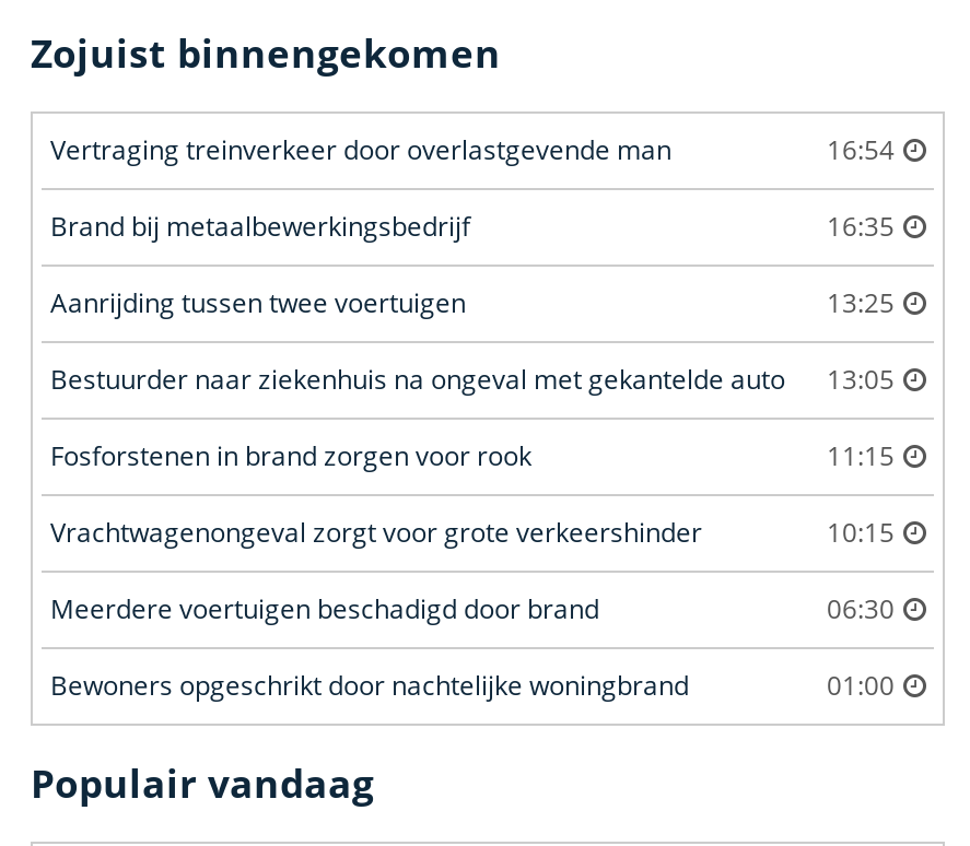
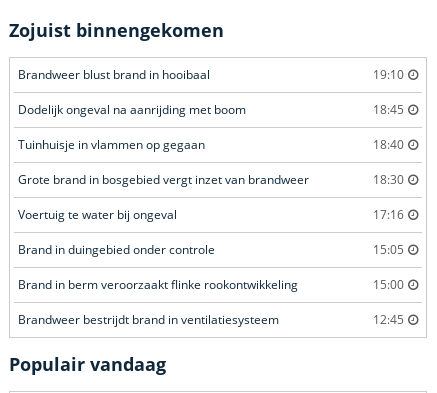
[50,131,895,168] Vertraging treinverkeer door overlastgevende man | 16:54 -> [18,66,404,83] Brandweer blust brand in hooibaal | 19:10
[50,208,895,245] Brand bij metaalbewerkingsbedrijf | 16:35 -> [18,101,404,118] Dodelijk ongeval na aanrijding met boom | 18:45
[50,284,895,321] Aanrijding tussen twee voertuigen | 13:25 -> [18,136,404,153] Tuinhuisje in vlammen op gegaan | 18:40
[50,361,895,398] Bestuurder naar ziekenhuis na ongeval met gekantelde auto | 13:05 -> [18,171,404,188] Grote brand in bosgebied vergt inzet van brandweer | 18:30
[50,437,895,474] Fosforstenen in brand zorgen voor rook | 11:15 -> [18,206,404,223] Voertuig te water bij ongeval | 17:16
[50,514,895,551] Vrachtwagenongeval zorgt voor grote verkeershinder | 10:15 -> [18,241,404,258] Brand in duingebied onder controle | 15:05
[50,590,895,627] Meerdere voertuigen beschadigd door brand | 06:30 -> [18,276,404,293] Brand in berm veroorzaakt flinke rookontwikkeling | 15:00
[50,667,895,704] Bewoners opgeschrikt door nachtelijke woningbrand | 01:00 -> [18,311,404,328] Brandweer bestrijdt brand in ventilatiesysteem | 12:45

